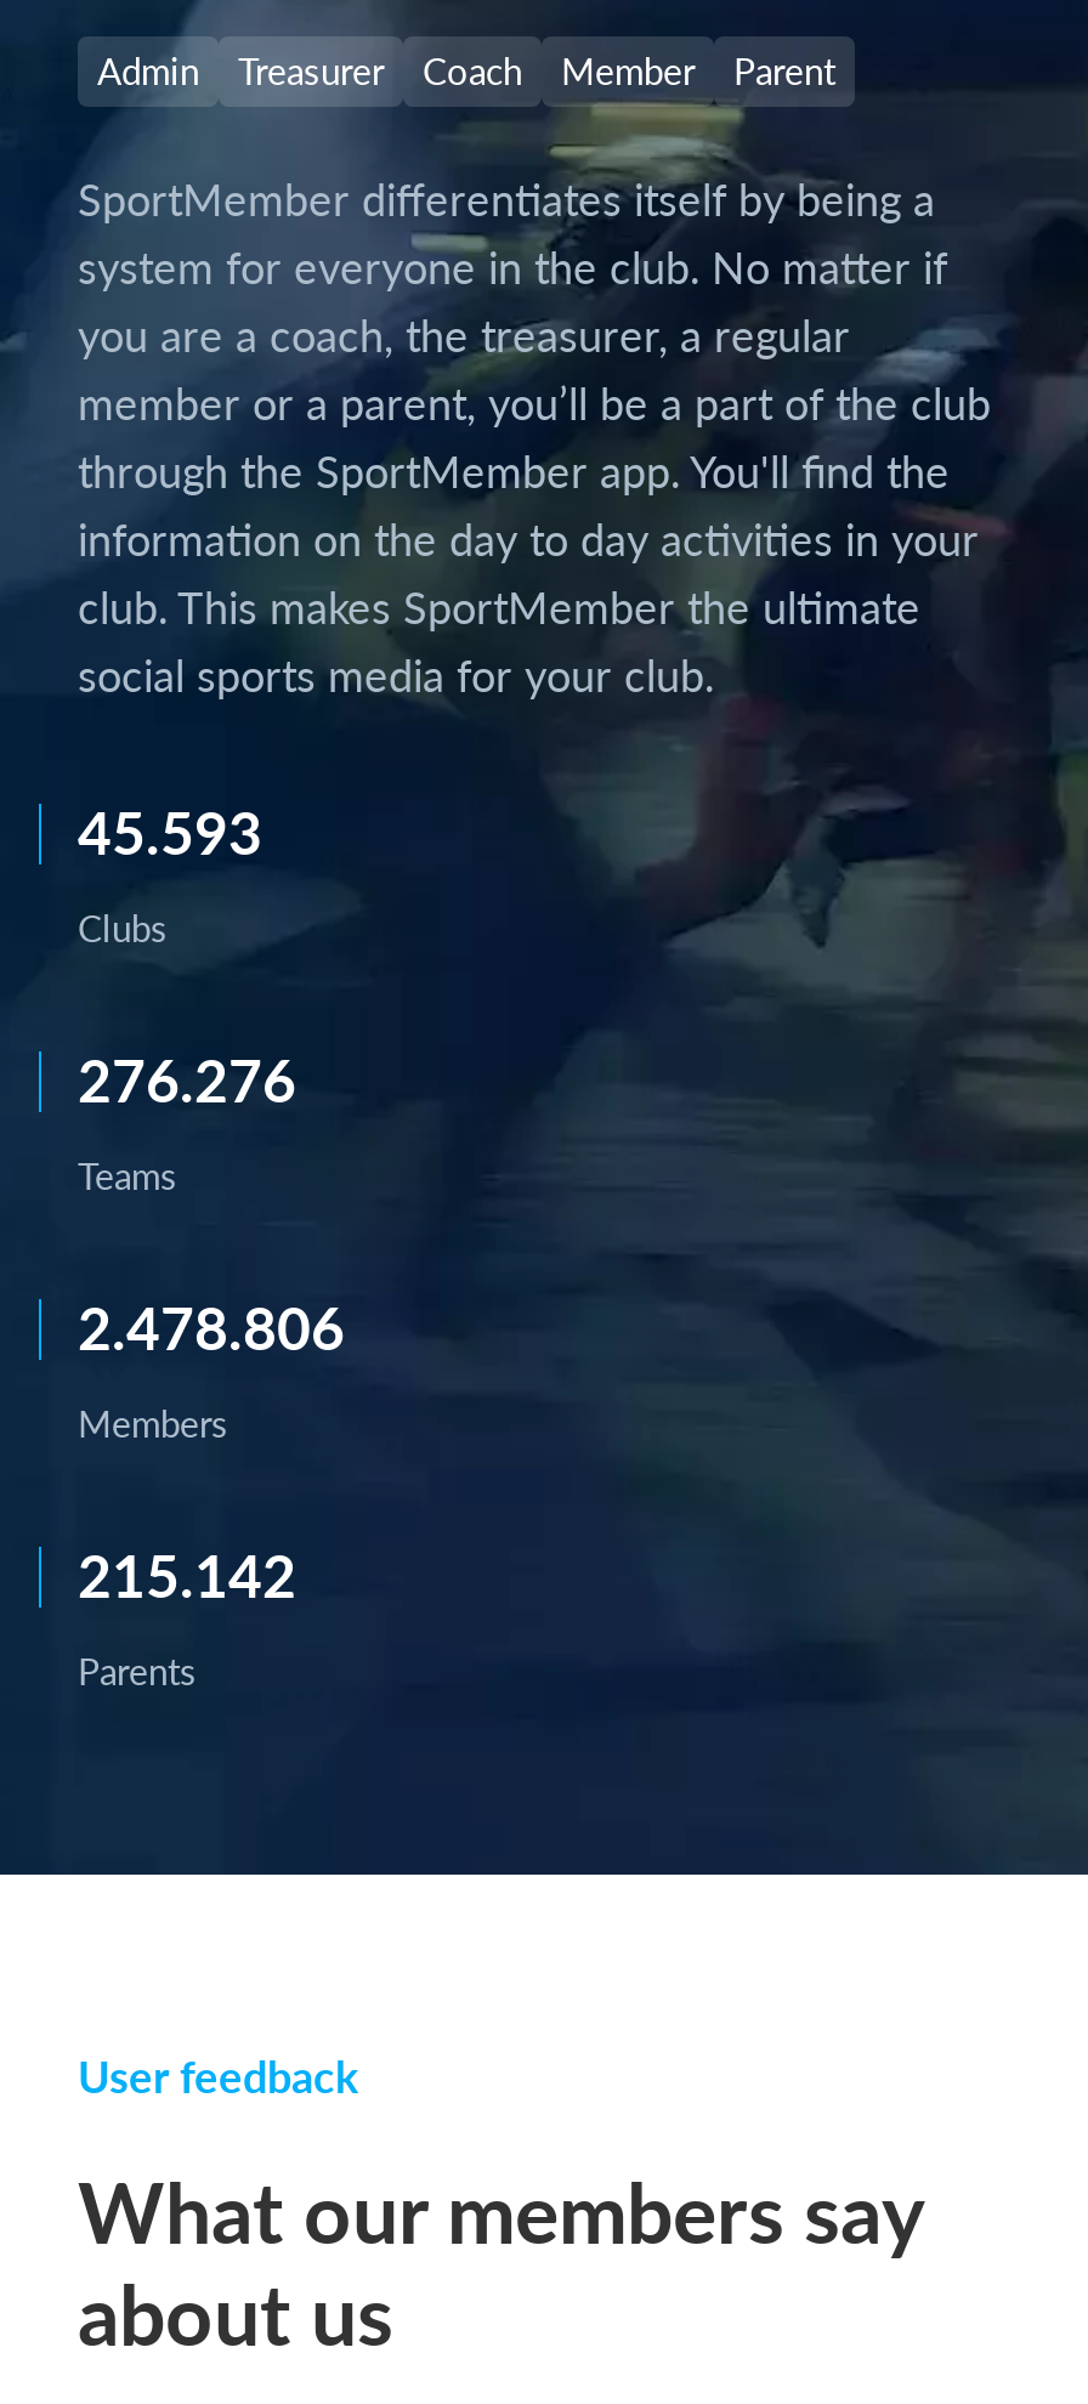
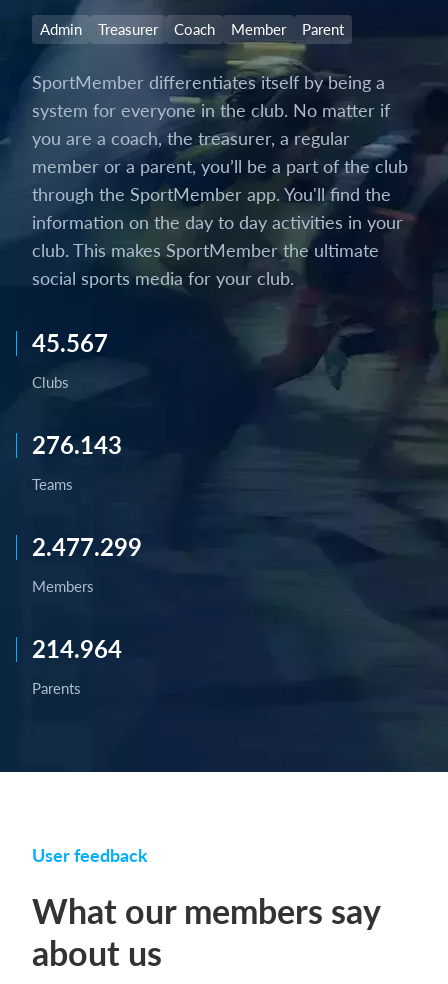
[78,796,262,867] 45.593 -> [32,328,108,357] 45.567
[78,1044,296,1115] 276.276 -> [32,430,122,459] 276.143
[78,1292,345,1362] 2.478.806 -> [32,532,142,561] 2.477.299
[78,1540,296,1610] 215.142 -> [32,634,122,663] 214.964

